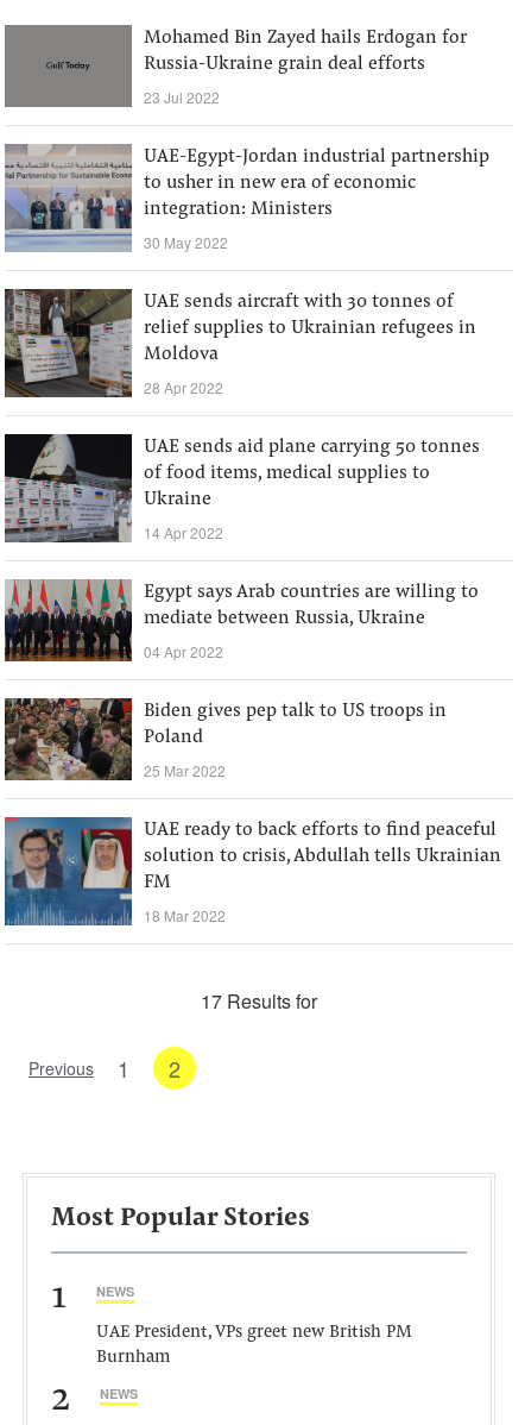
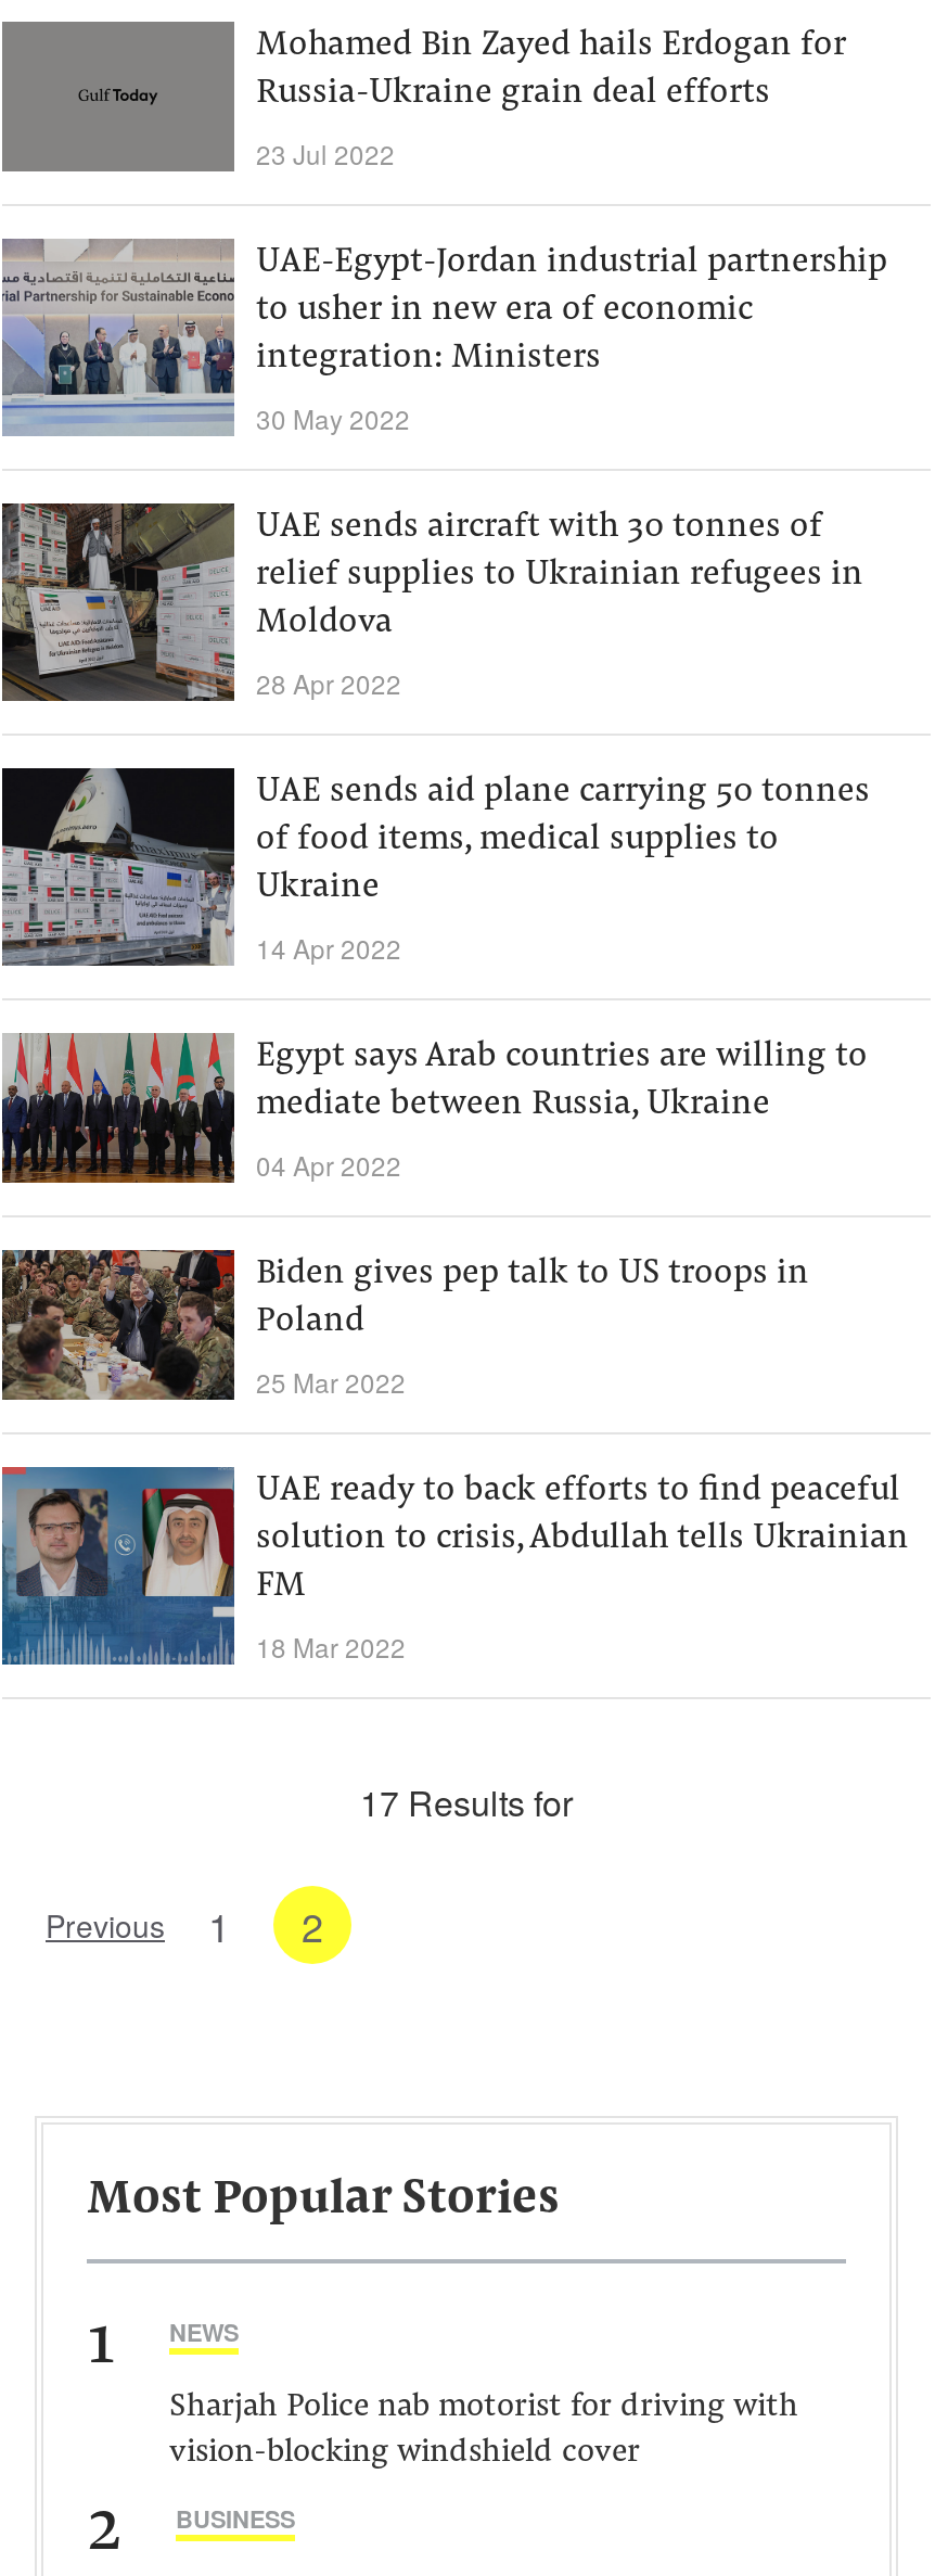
[96,1324,412,1367] UAE President, VPs greet new British PM | Burnham -> [169,2392,798,2470] Sharjah Police nab motorist for driving with | vision-blocking windshield cover
[100,1385,138,1402] NEWS -> [176,2502,295,2535] BUSINESS

